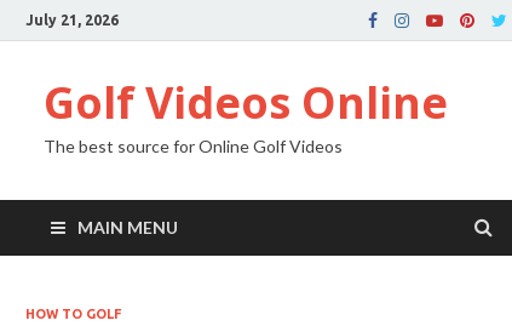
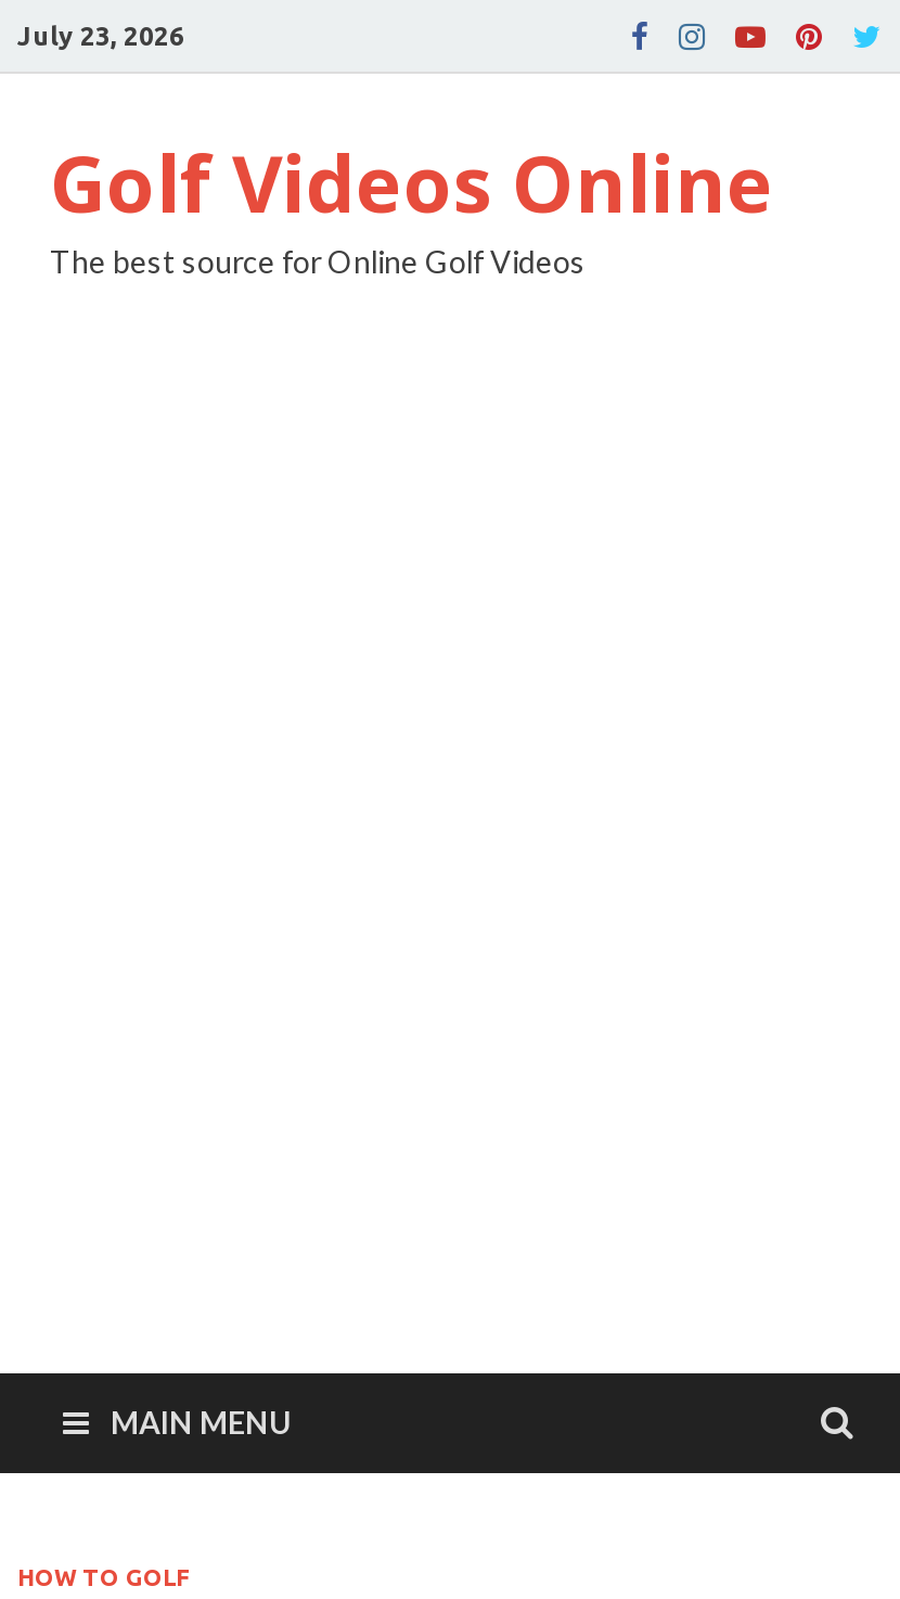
[25,12,119,27] July 21, 2026 -> [17,21,184,49] July 23, 2026

